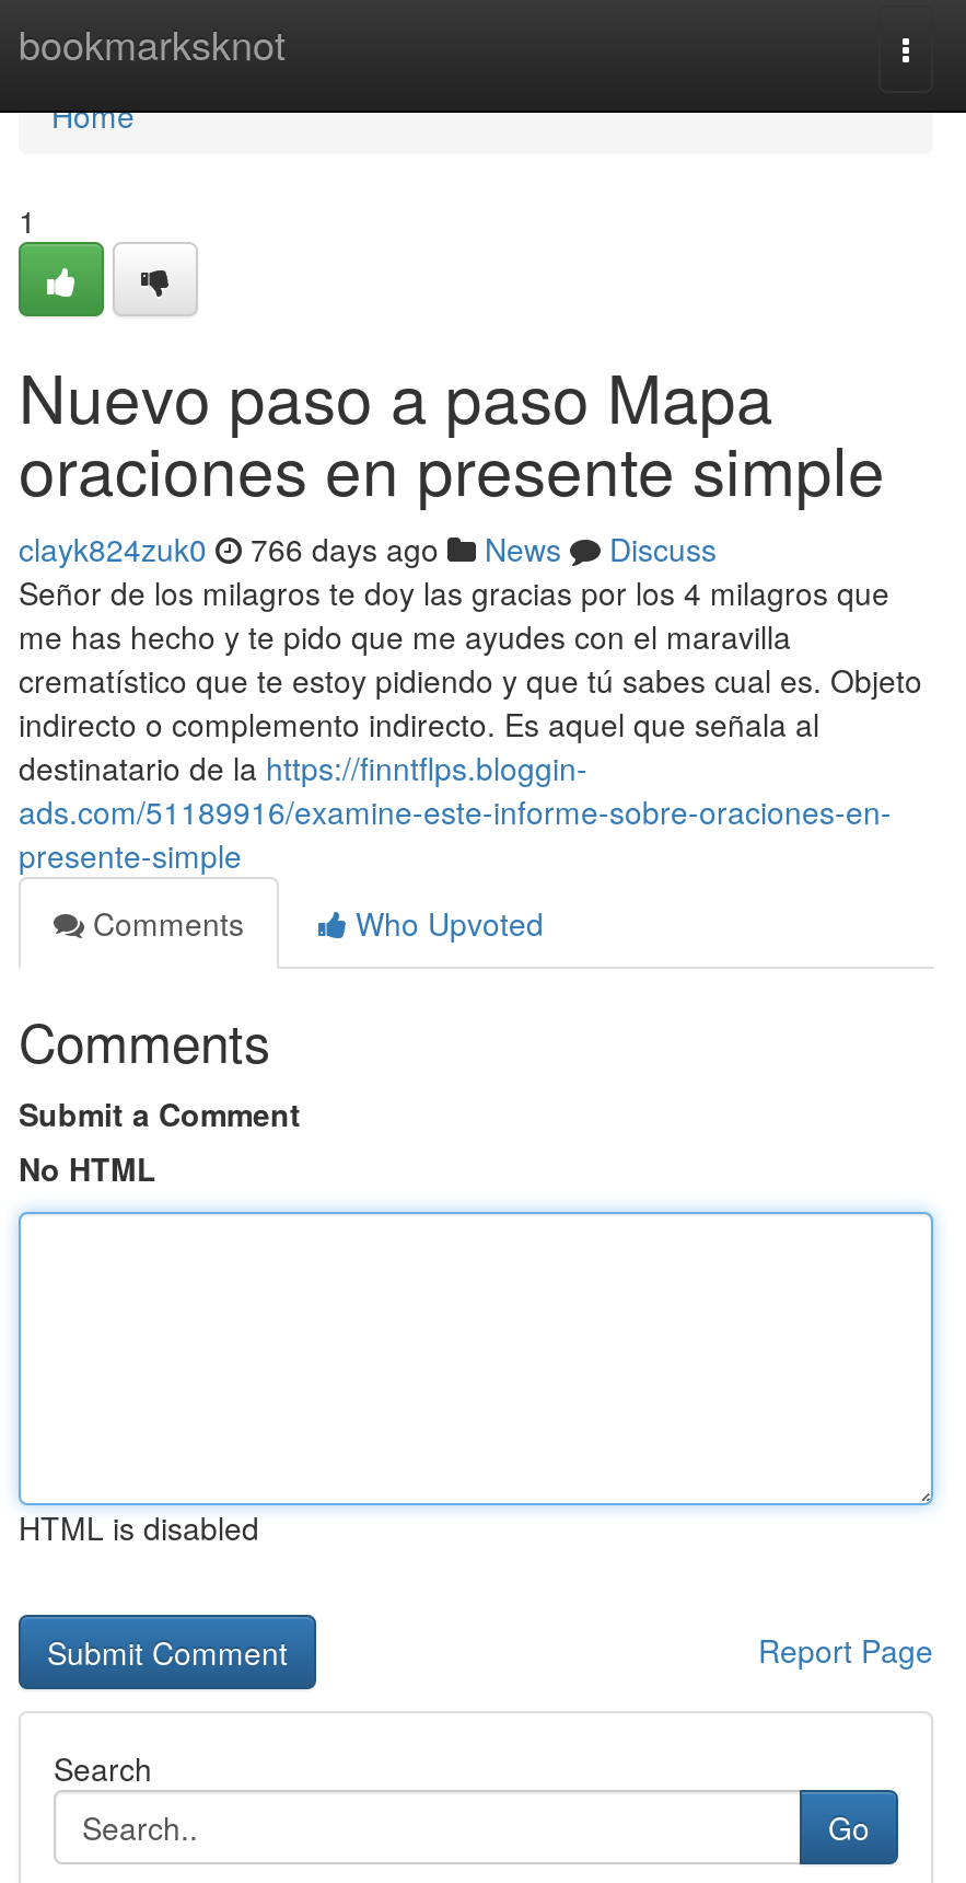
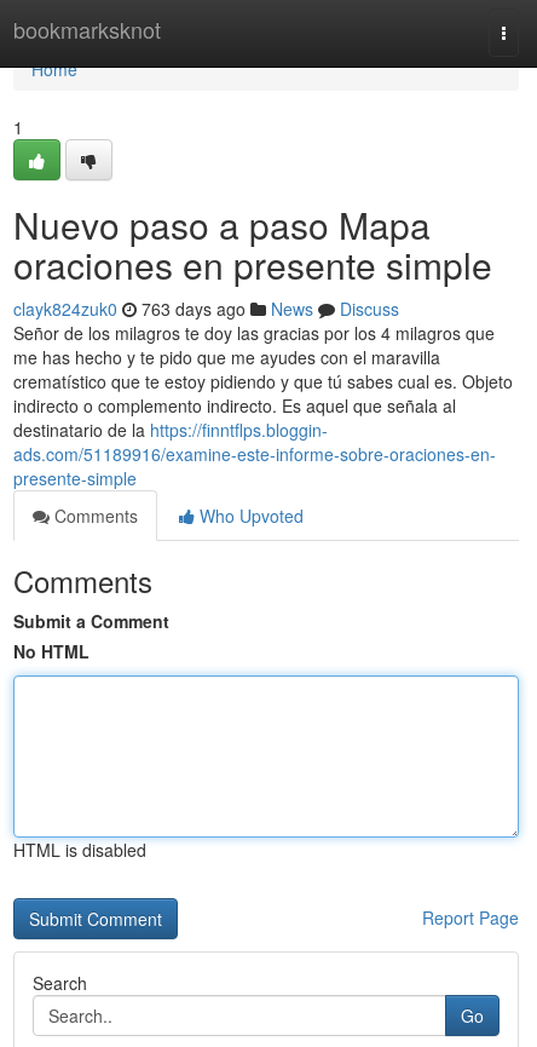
[19,527,717,570] clayk824zuk0 766 days ago News Discuss -> [13,297,399,321] clayk824zuk0 763 days ago News Discuss

